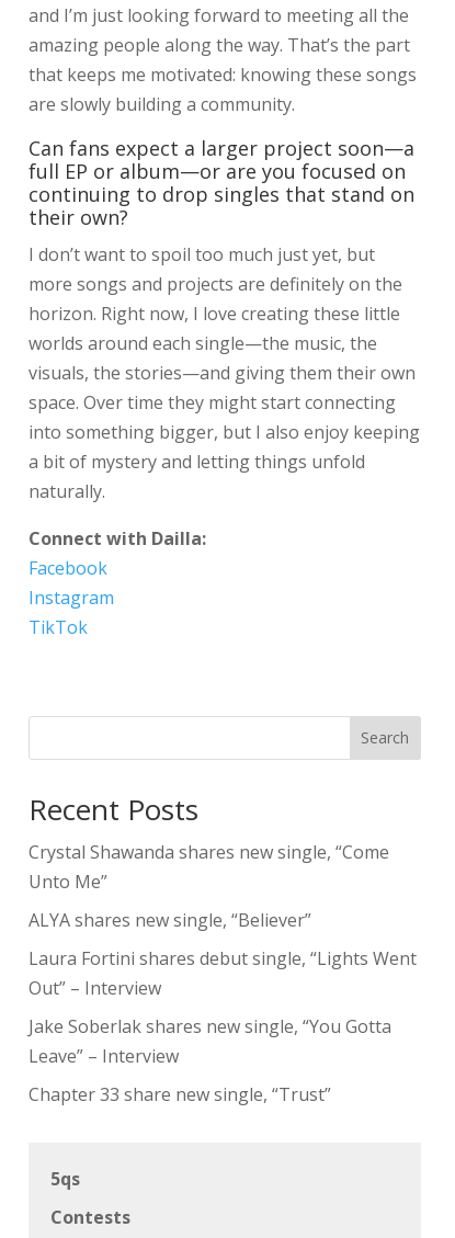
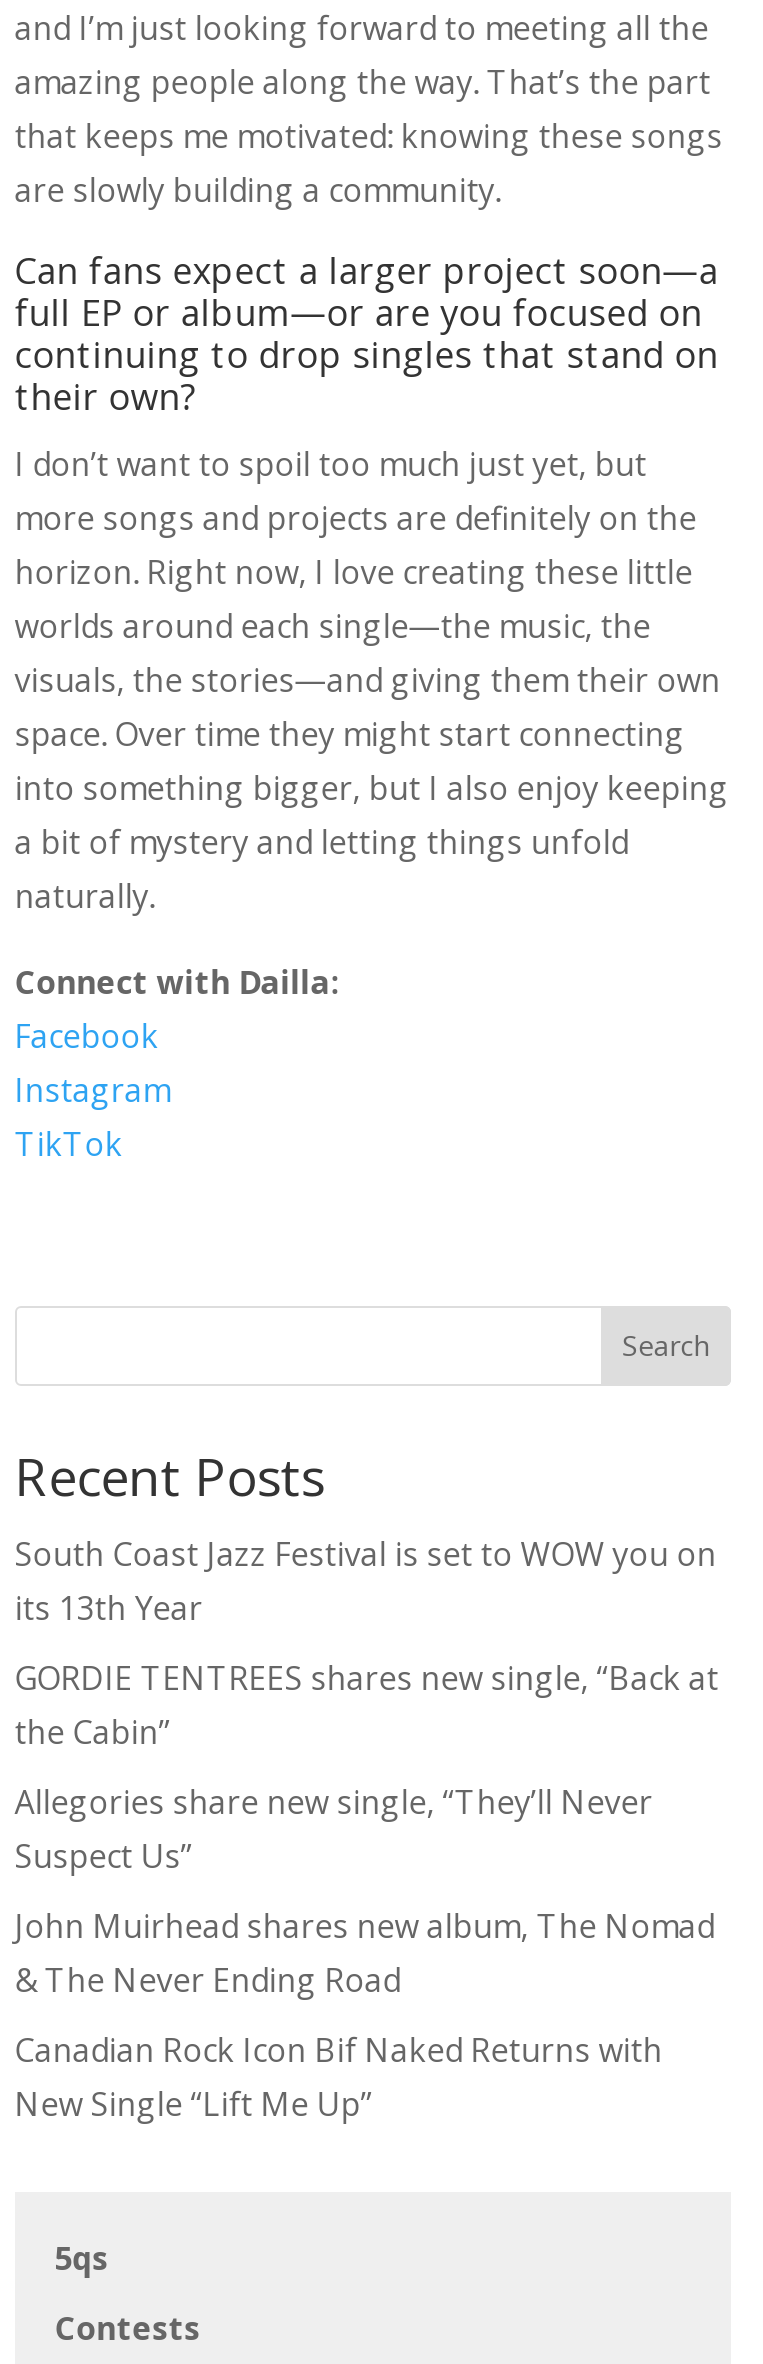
[28,840,389,893] Crystal Shawanda shares new single, “Come | Unto Me” -> [15,1531,717,1629] South Coast Jazz Festival is set to WOW you on | its 13th Year
[28,908,311,932] ALYA shares new single, “Believer” -> [15,1655,719,1753] GORDIE TENTREES shares new single, “Back at | the Cabin”
[28,946,416,1000] Laura Fortini shares debut single, “Lights Went | Out” – Interview -> [15,1779,653,1877] Allegories share new single, “They’ll Never | Suspect Us”
[28,1014,391,1068] Jake Soberlak shares new single, “You Gotta | Leave” – Interview -> [15,1903,715,2001] John Muirhead shares new album, The Nomad | & The Never Ending Road
[28,1082,331,1106] Chapter 33 share new single, “Trust” -> [15,2027,663,2125] Canadian Rock Icon Bif Naked Returns with | New Single “Lift Me Up”

